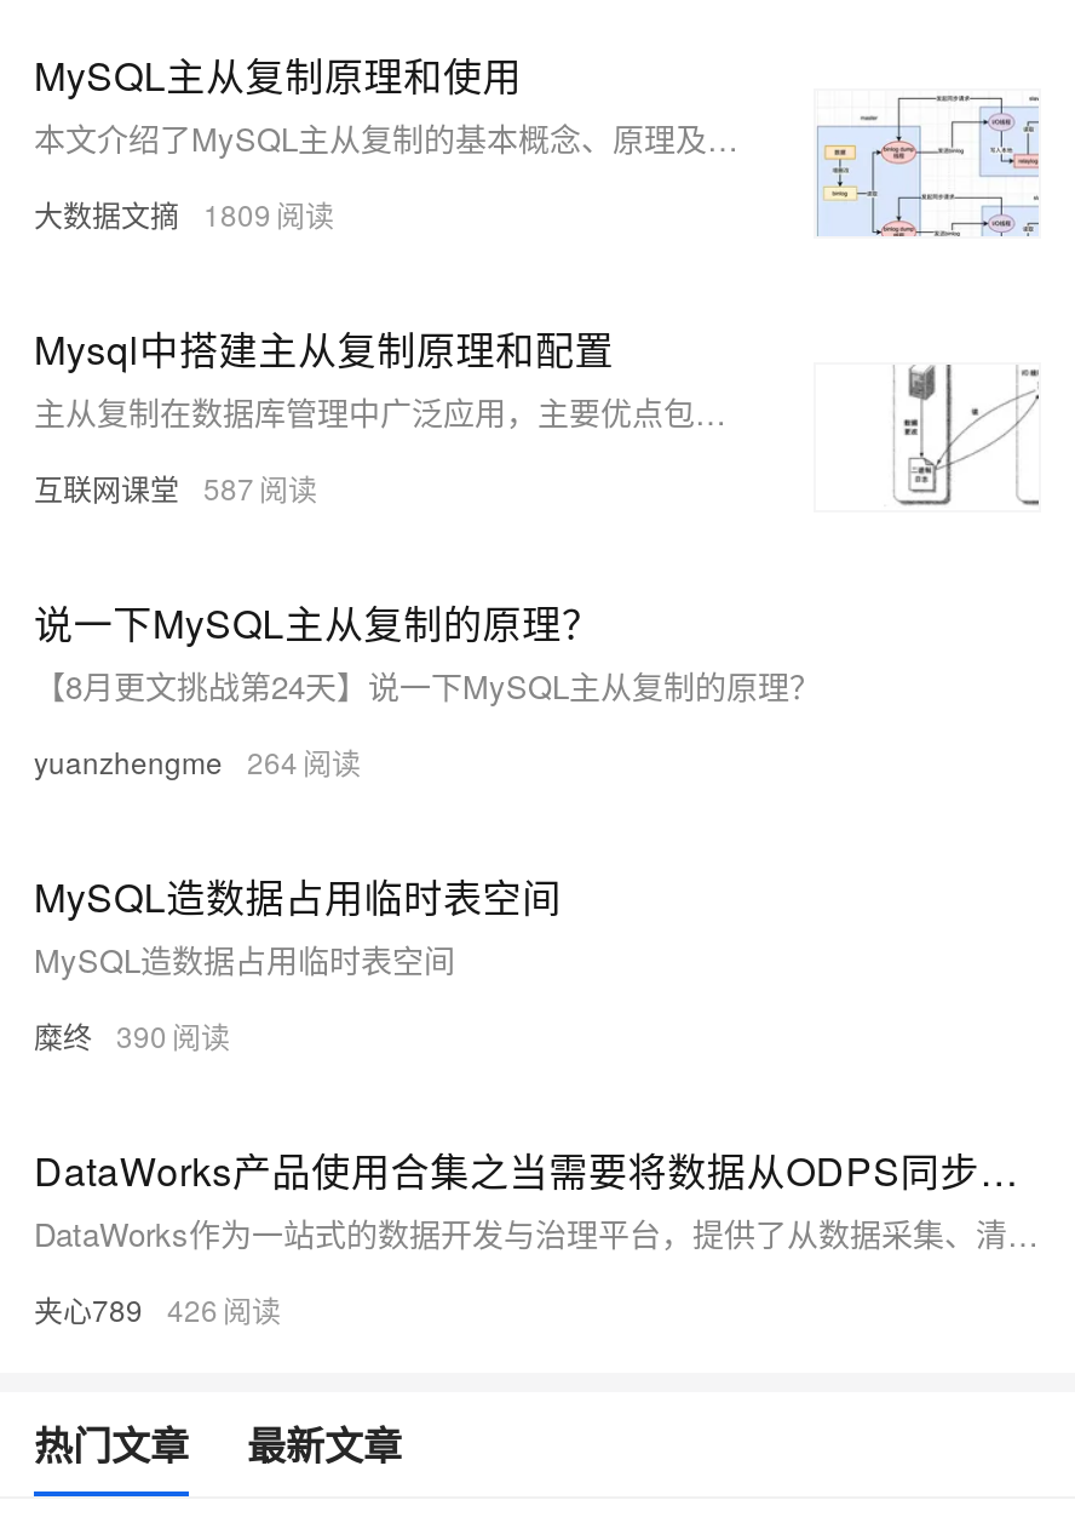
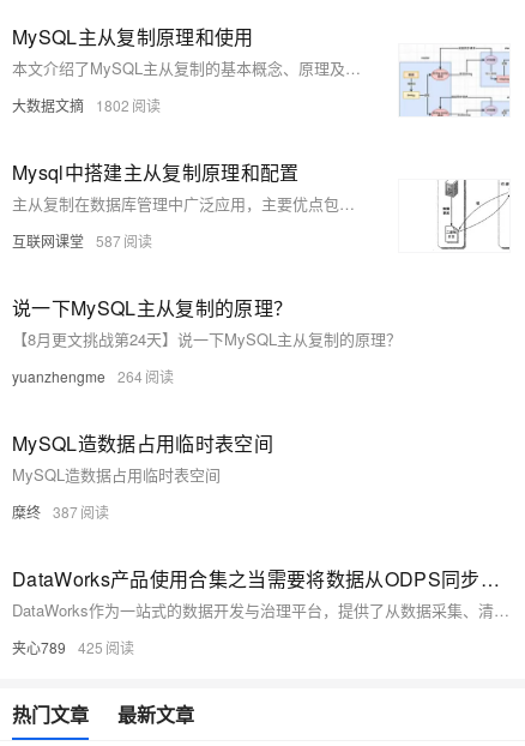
[34,192,271,233] 大数据文摘 1809 -> [12,95,129,115] 大数据文摘 1802
[34,1014,167,1055] 糜终 390 -> [12,501,78,521] 糜终 387
[34,1287,218,1329] 夹心789 426 -> [12,637,103,657] 夹心789 425

